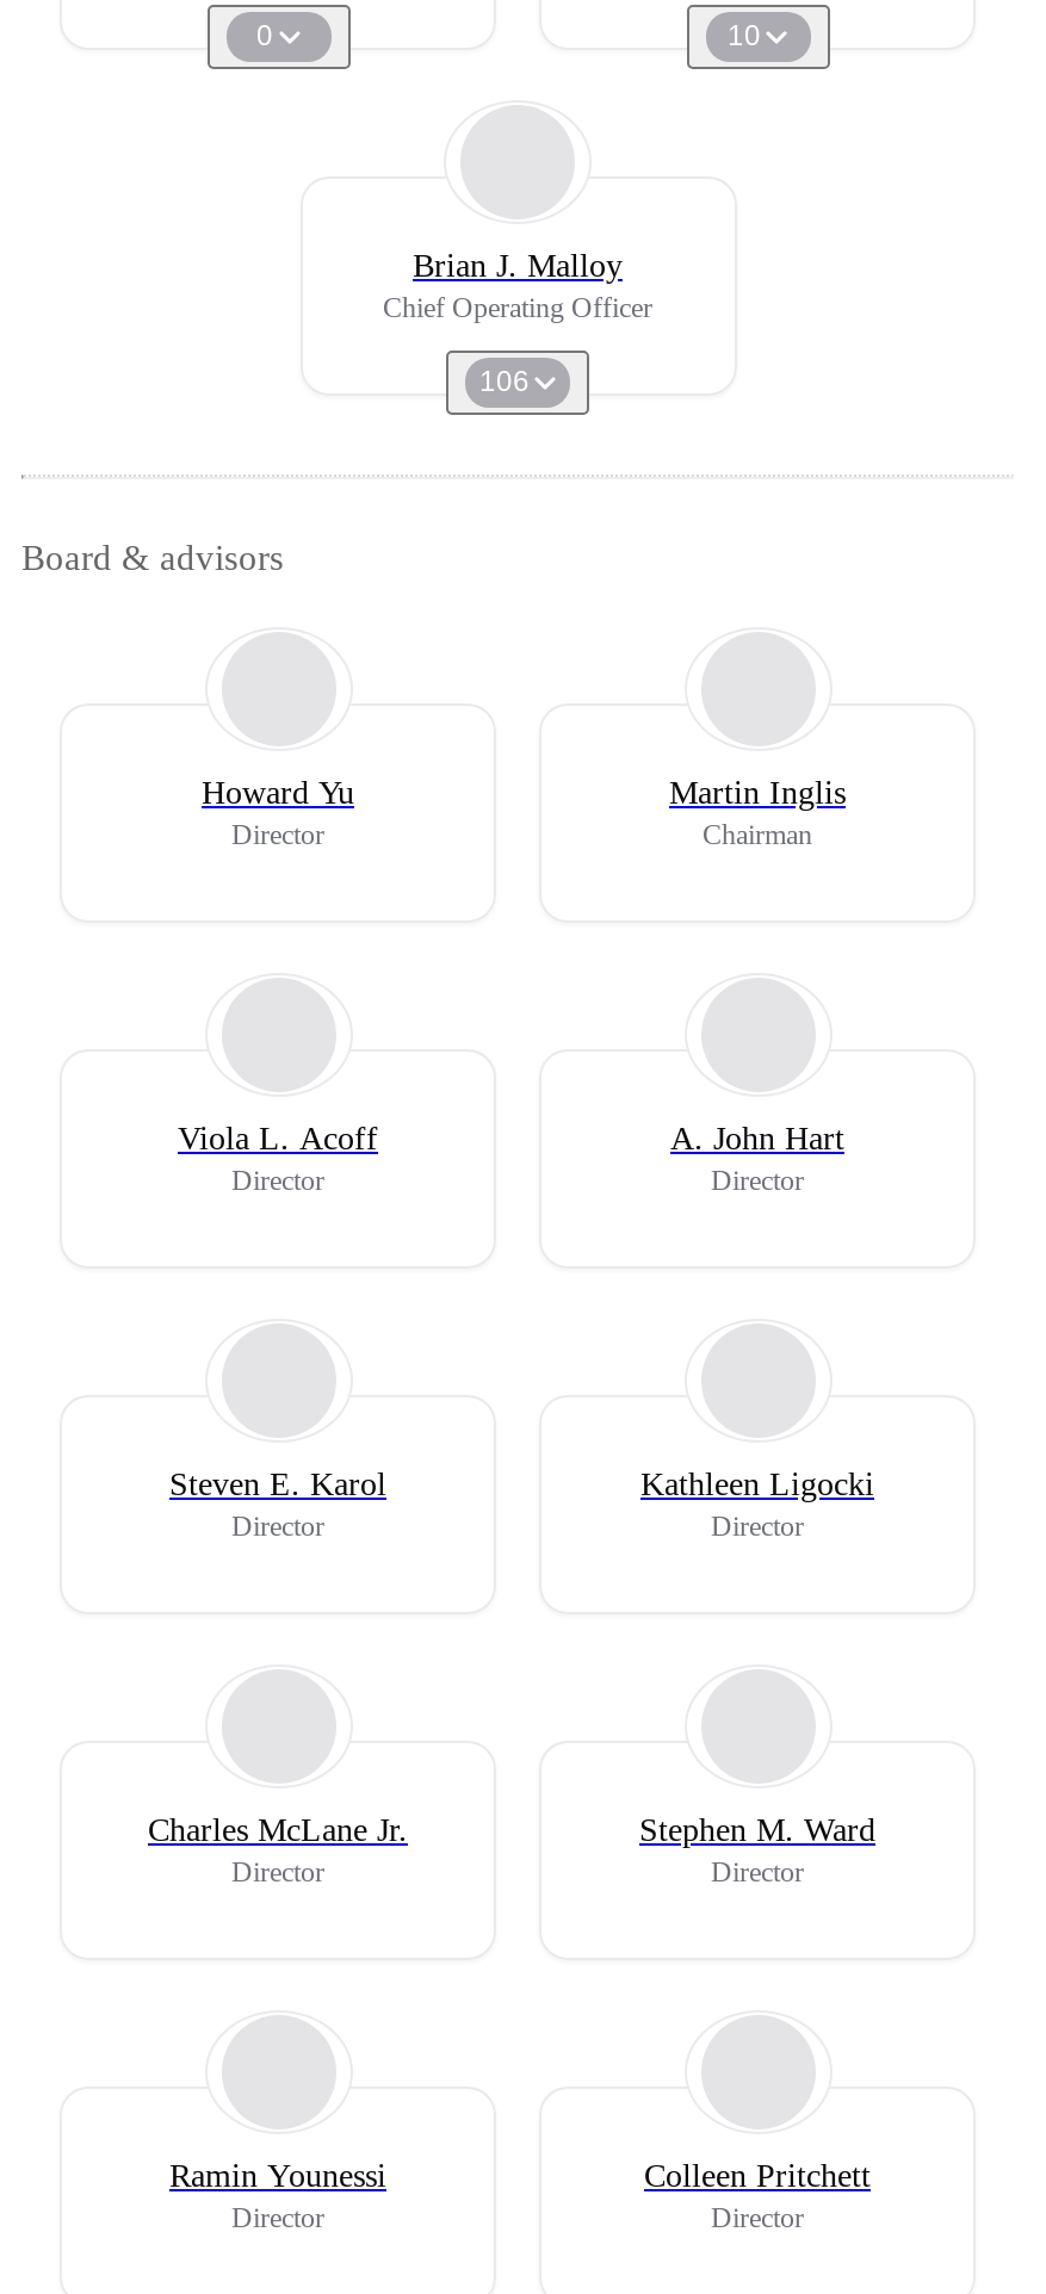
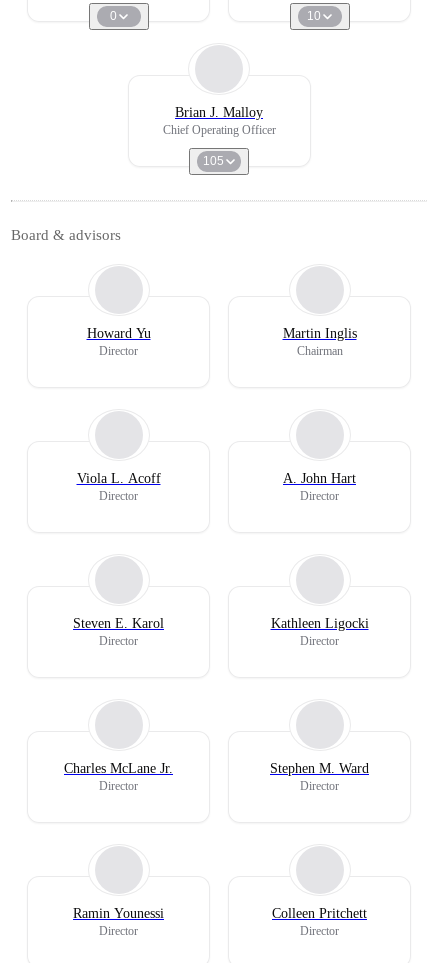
[479,365,530,398] 106 -> [203,154,224,168] 105

